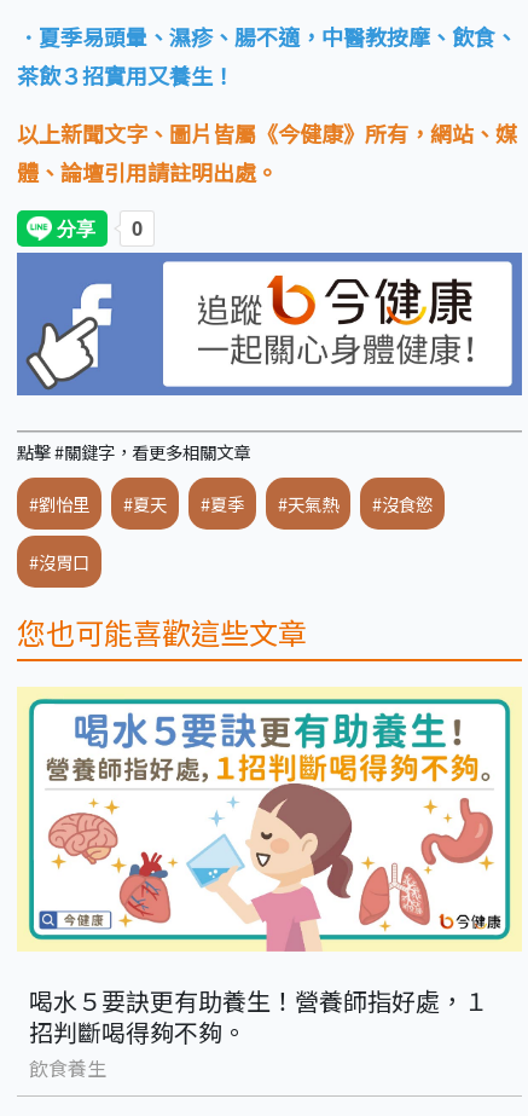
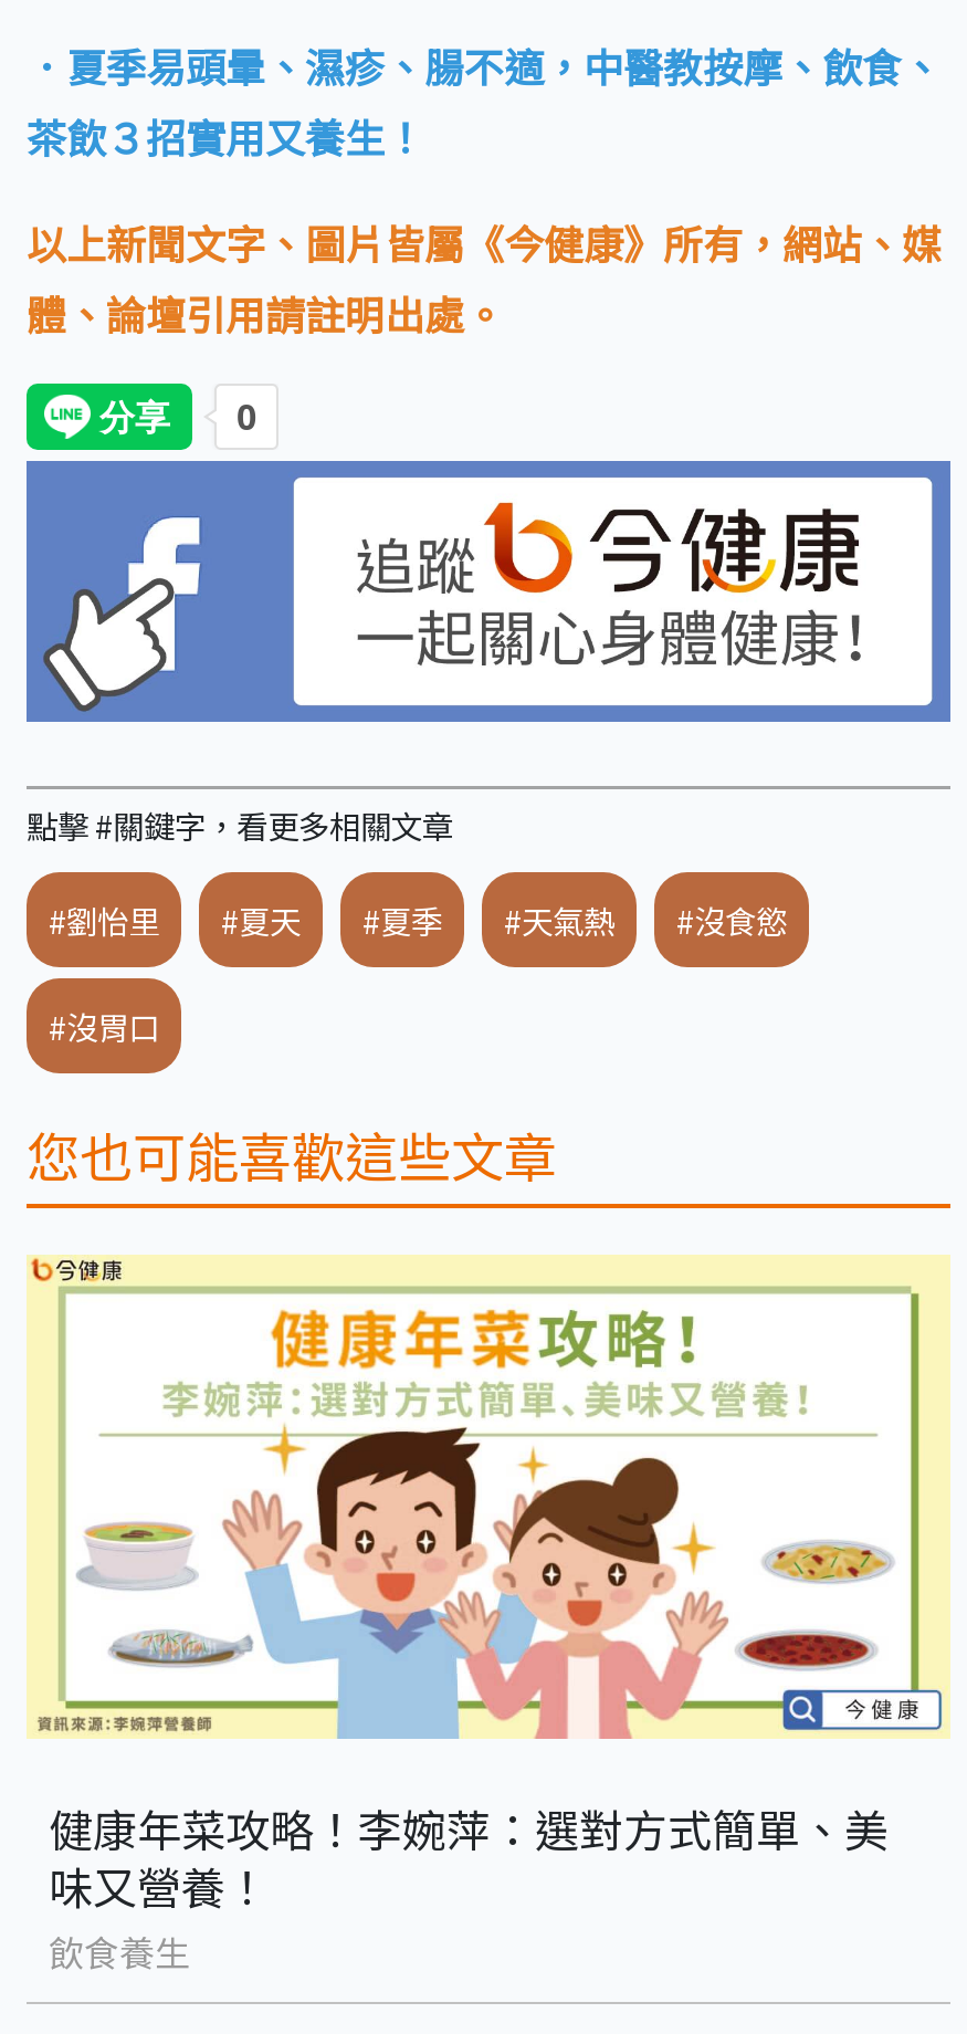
[21,690,517,1050] [image] | 喝水５要訣更有助養生！營養師指好處，１ | 招判斷喝得夠不夠。 -> [31,1257,944,1919] [image] | 健康年菜攻略！李婉萍：選對方式簡單、美 | 味又營養！

